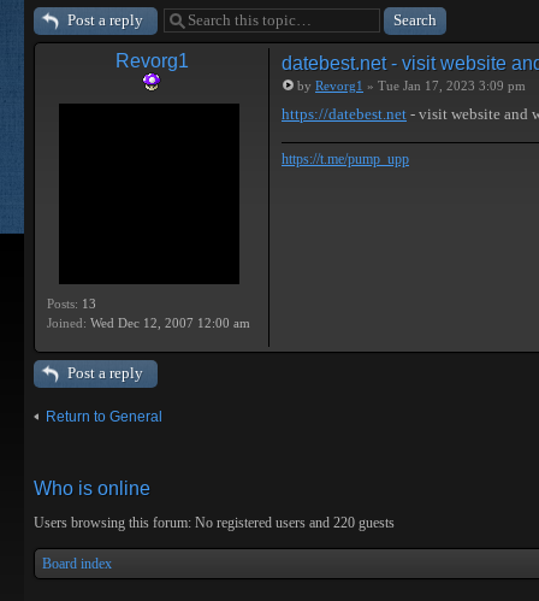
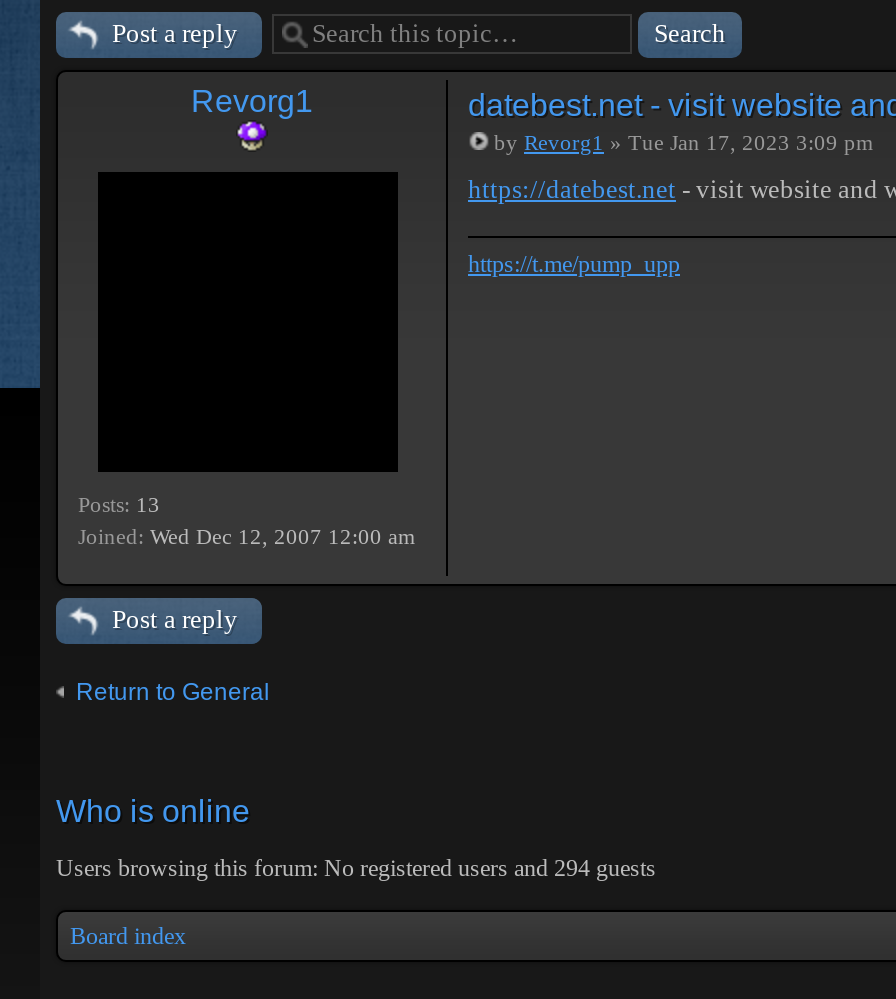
[34,514,395,531] Users browsing this forum: No registered users and 220 guests -> [56,854,656,882] Users browsing this forum: No registered users and 294 guests

